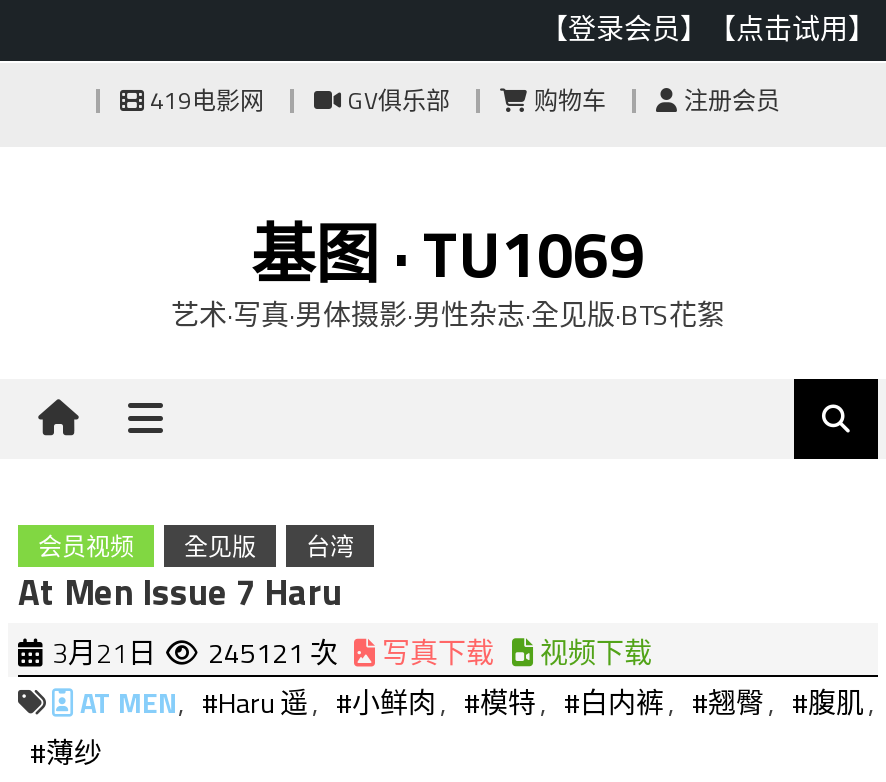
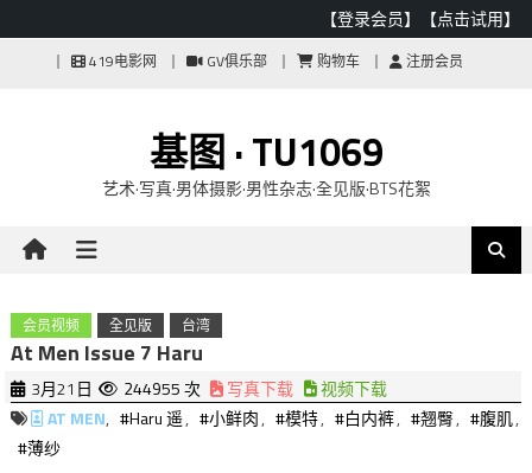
[52,631,652,673] 3月21日 245121 次 写真下载 视频下载 -> [31,376,387,401] 3月21日 244955 次 写真下载 视频下载

